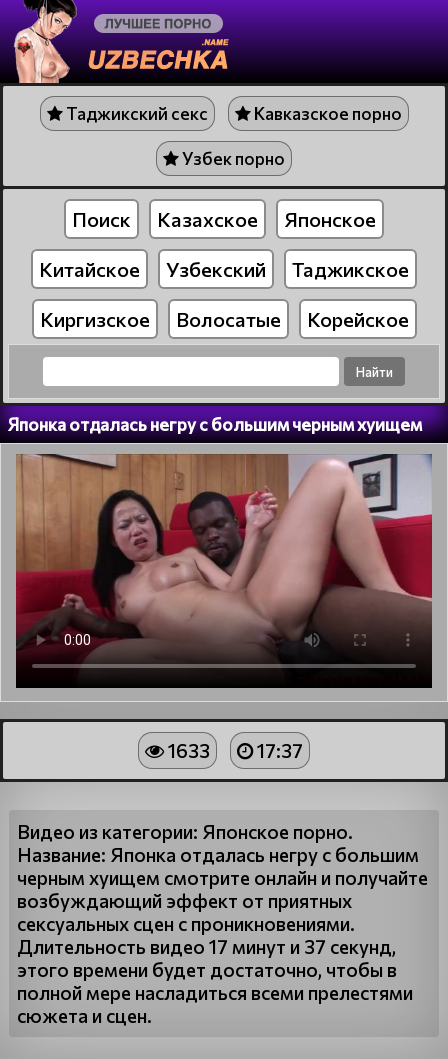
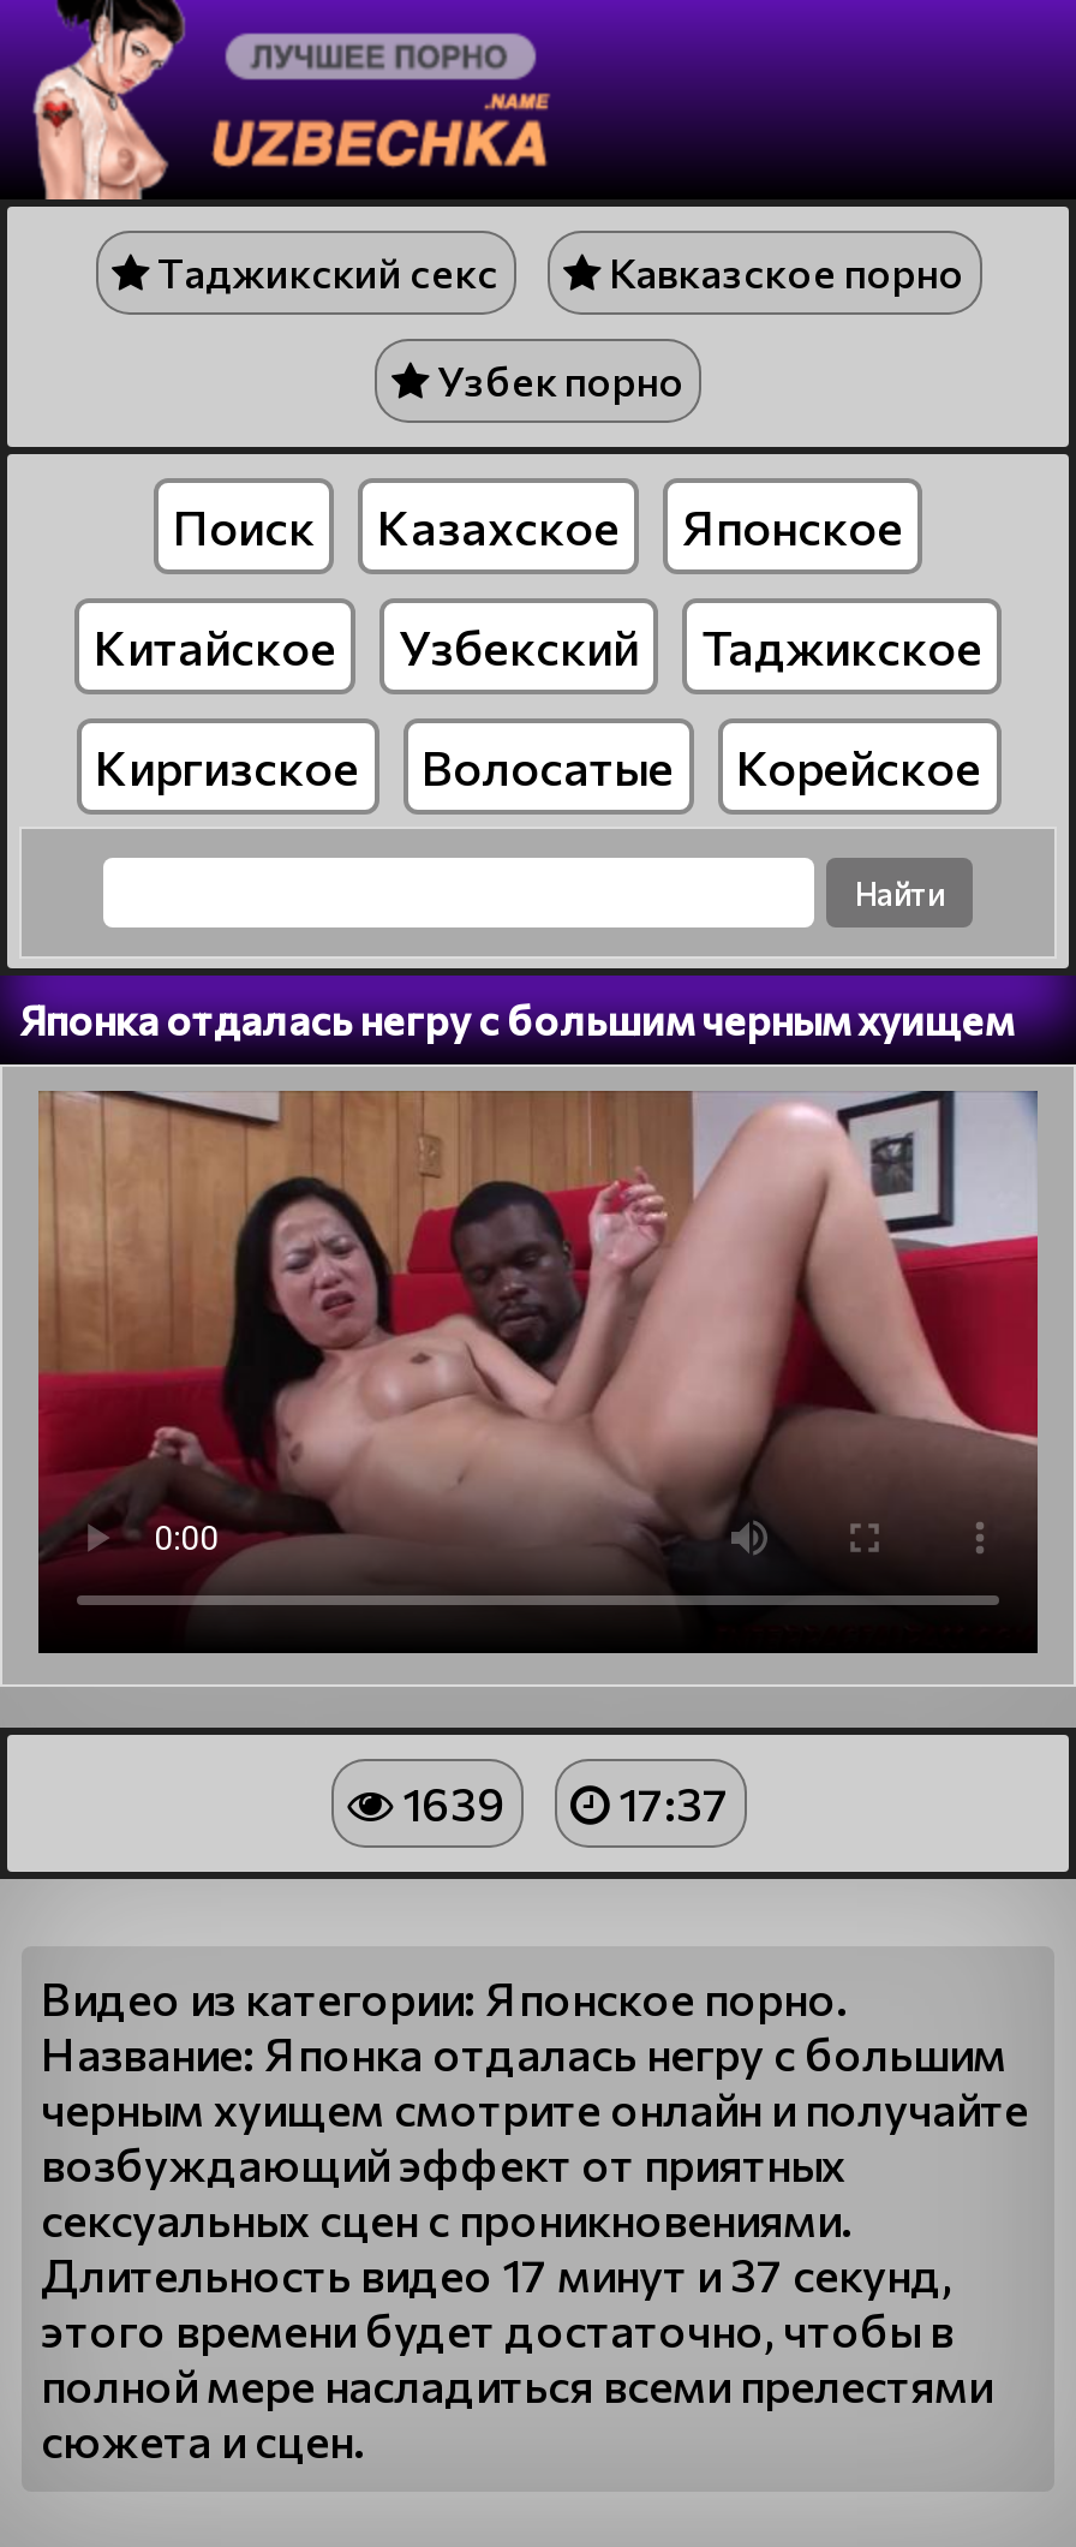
[164,739,303,762] 1633 17:37 -> [393,1776,729,1831] 1639 17:37

